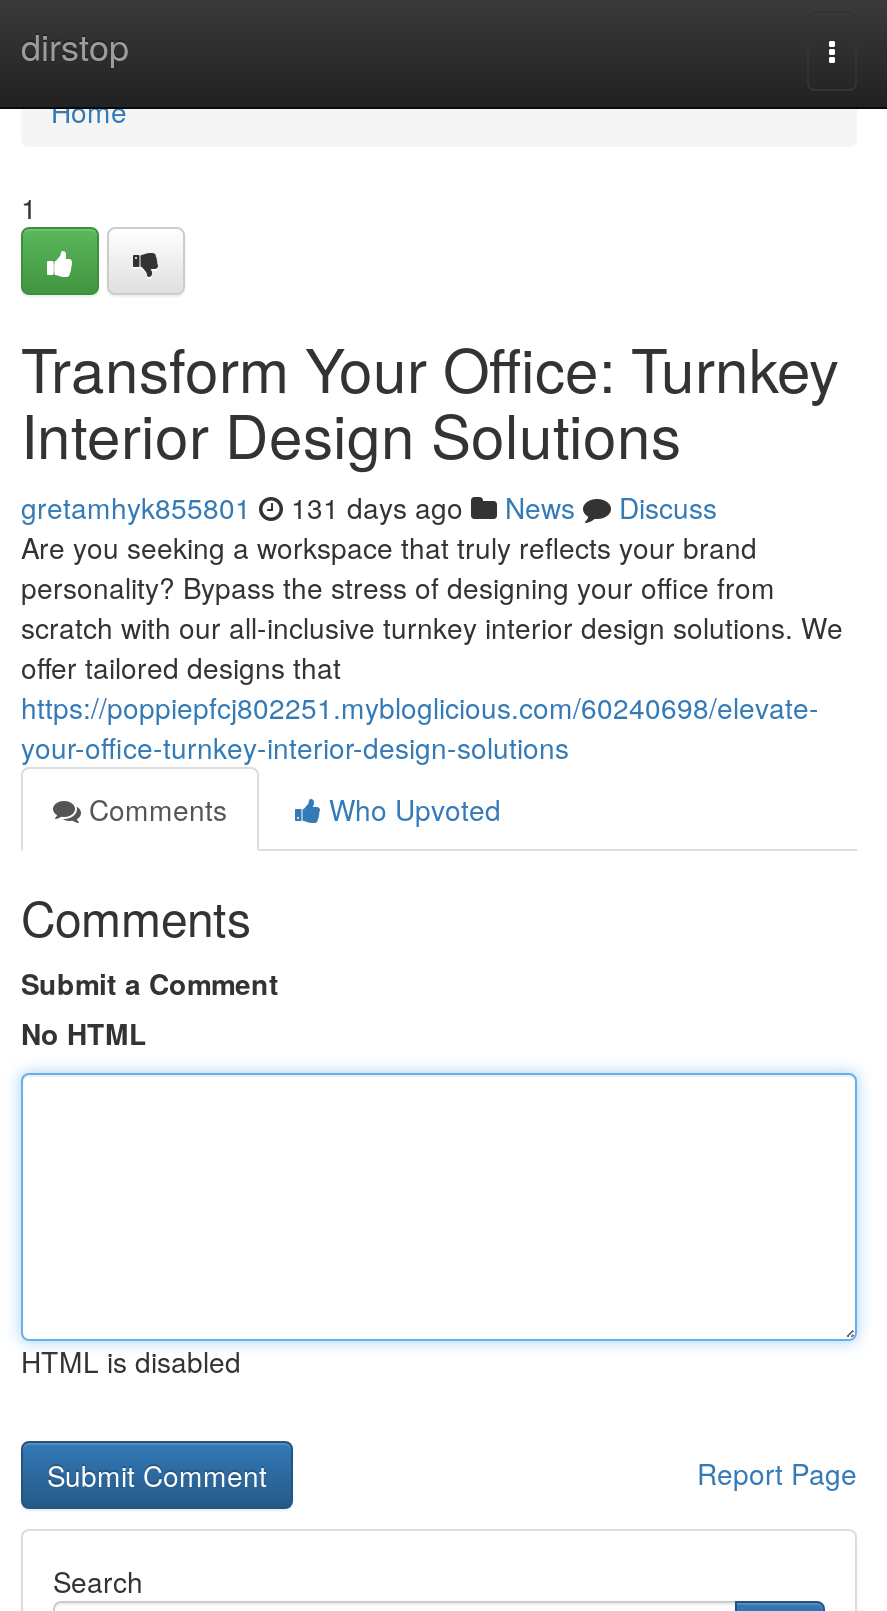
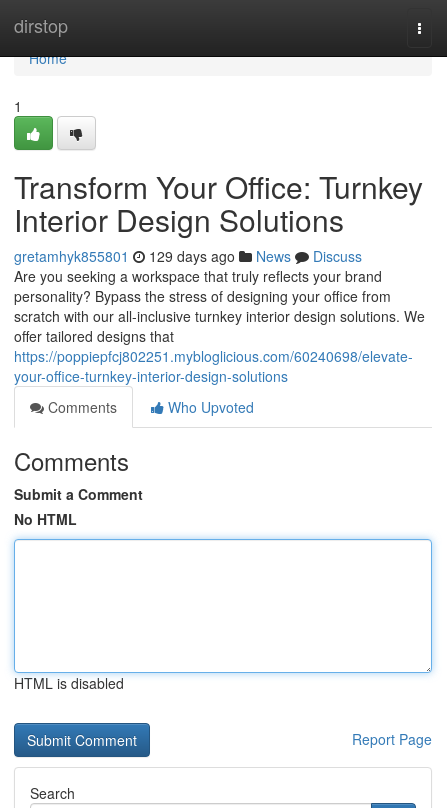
[21,487,717,527] gretamhyk855801 131 days ago News Discuss -> [14,246,362,266] gretamhyk855801 129 days ago News Discuss

